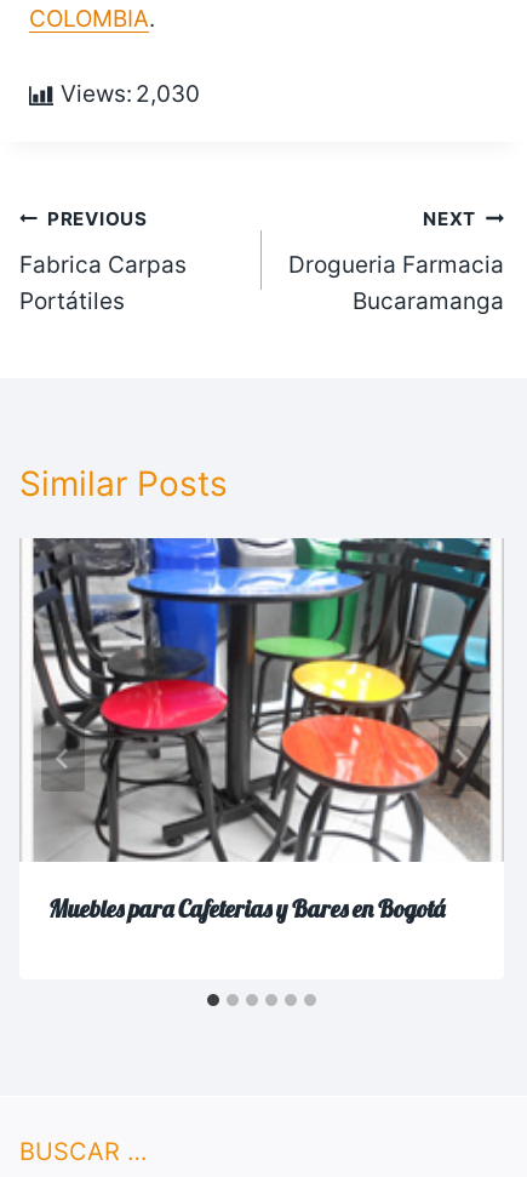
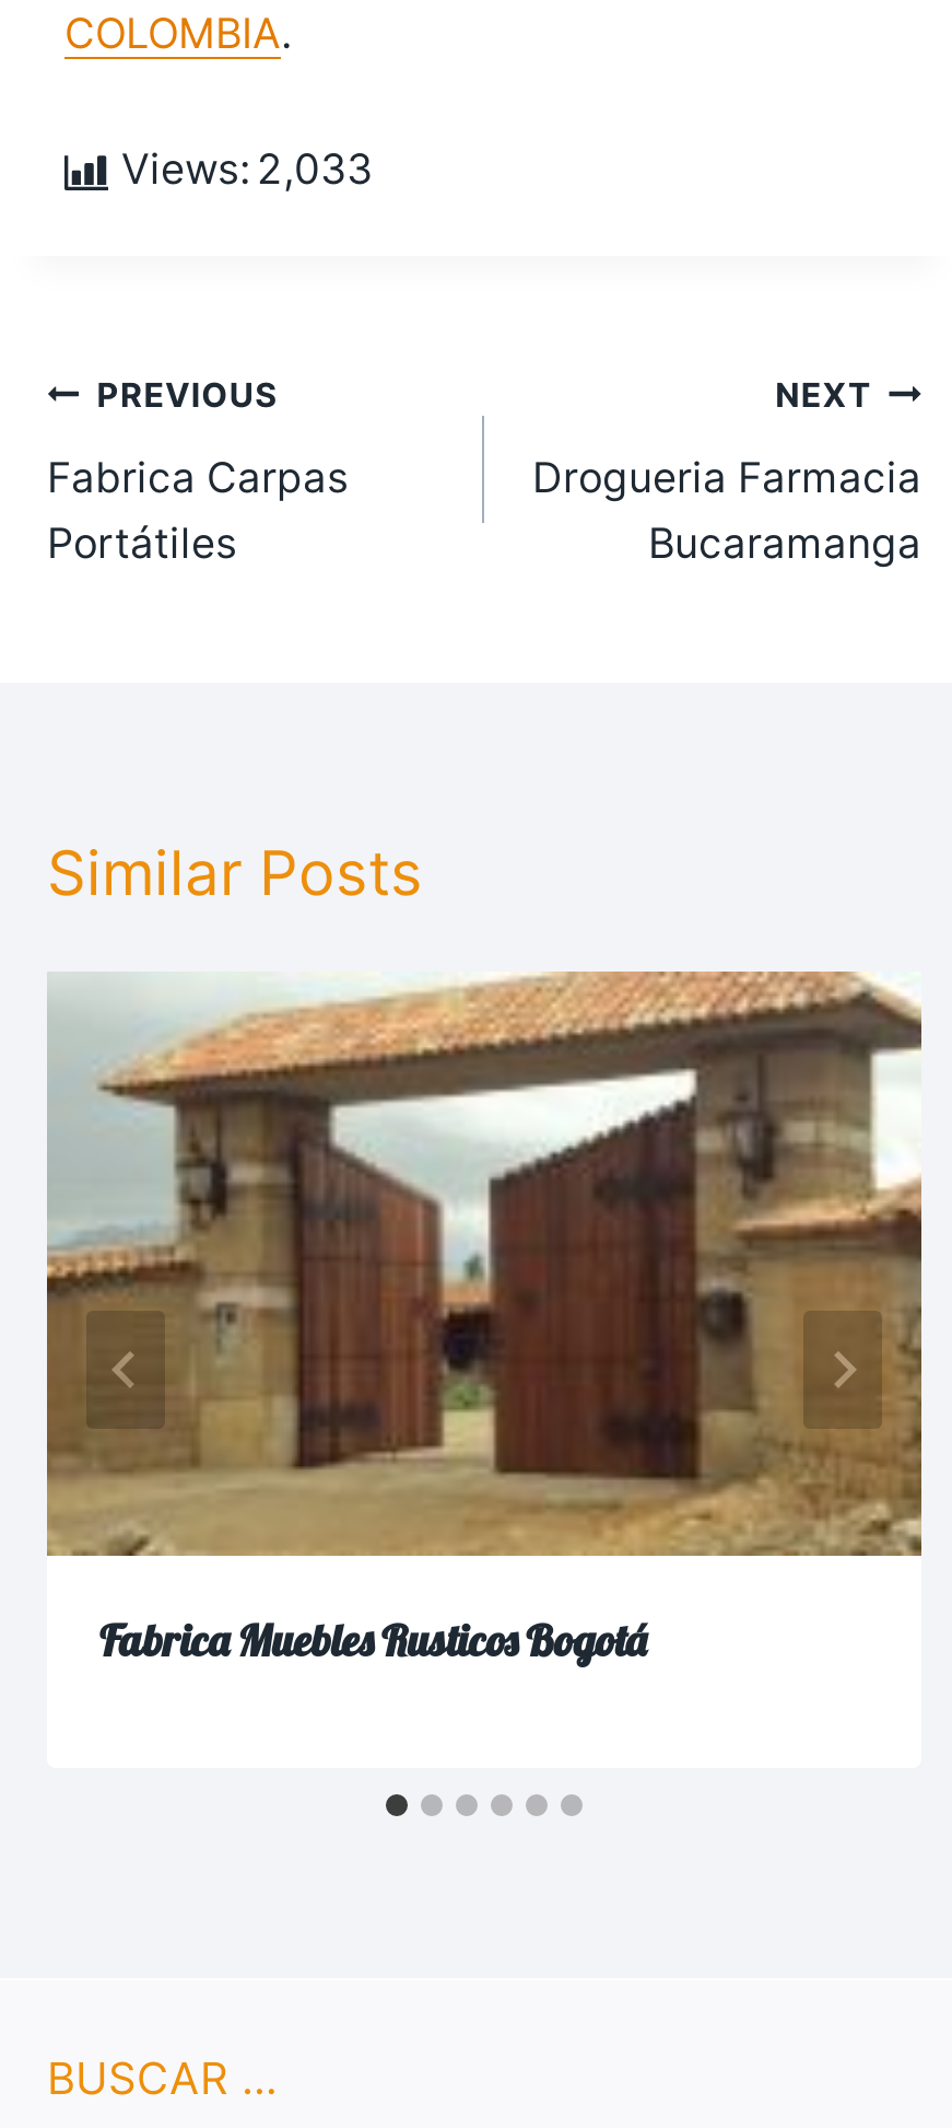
[61,80,200,108] Views: 2,030 -> [121,145,373,195] Views: 2,033
[19,537,504,924] [image] | Muebles para Cafeterias y Bares en Bogotá -> [45,969,924,1667] [image] | Fabrica Muebles Rusticos Bogotá

